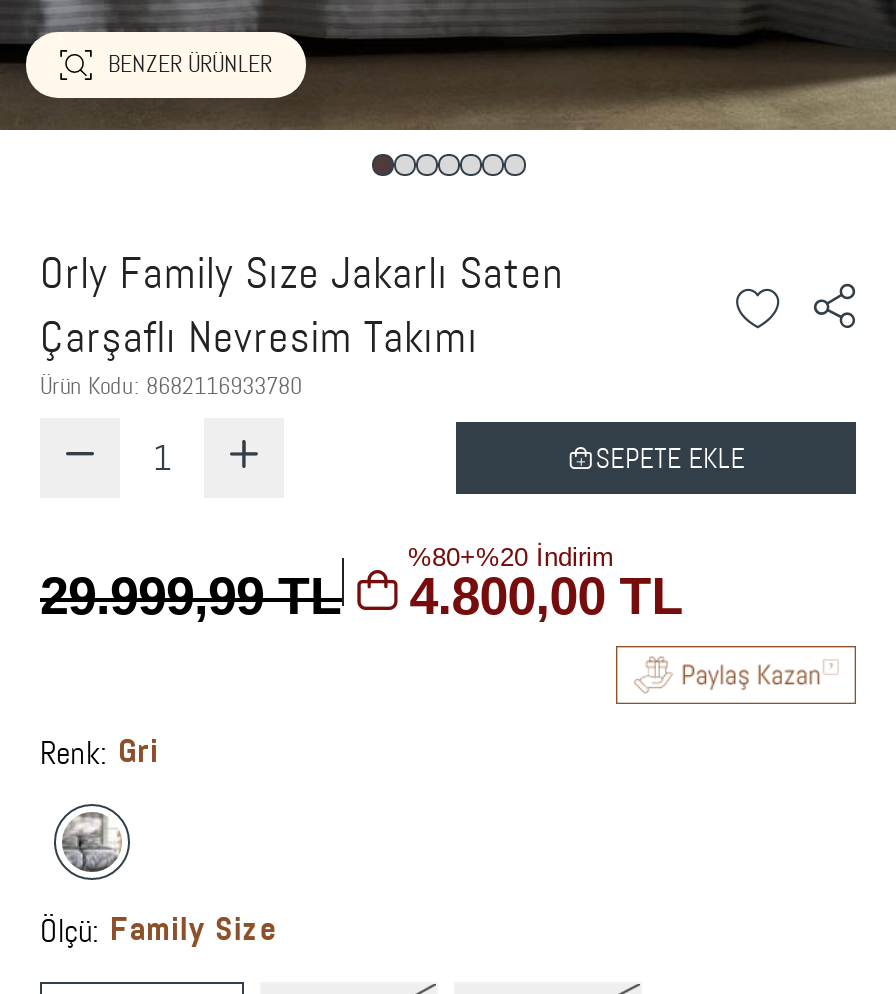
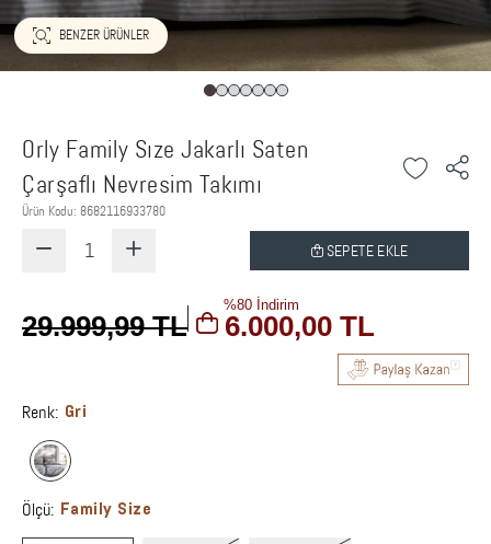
[408,541,614,571] %80+%20 İndirim -> [224,296,299,313] %80 İndirim
[40,565,684,625] 29.999,99 TL 4.800,00 TL -> [22,309,375,342] 29.999,99 TL 6.000,00 TL

